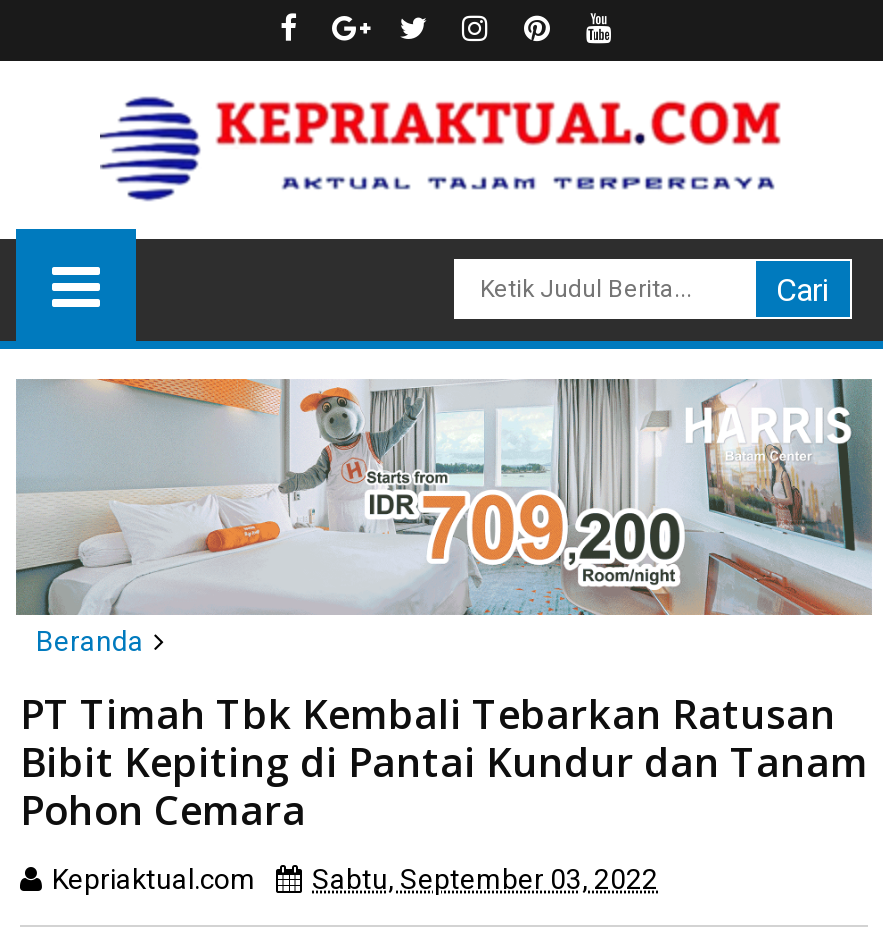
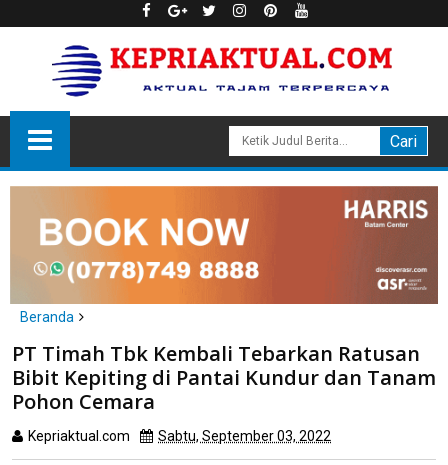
[16,377,872,617] [image] -> [10,185,439,305] [image]

